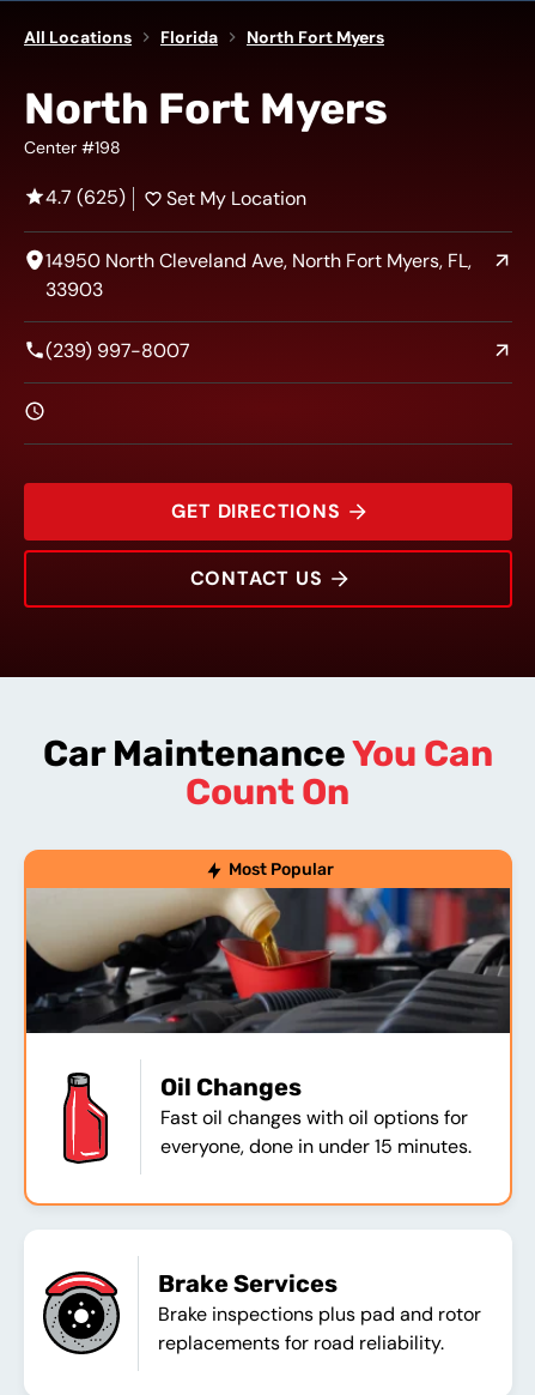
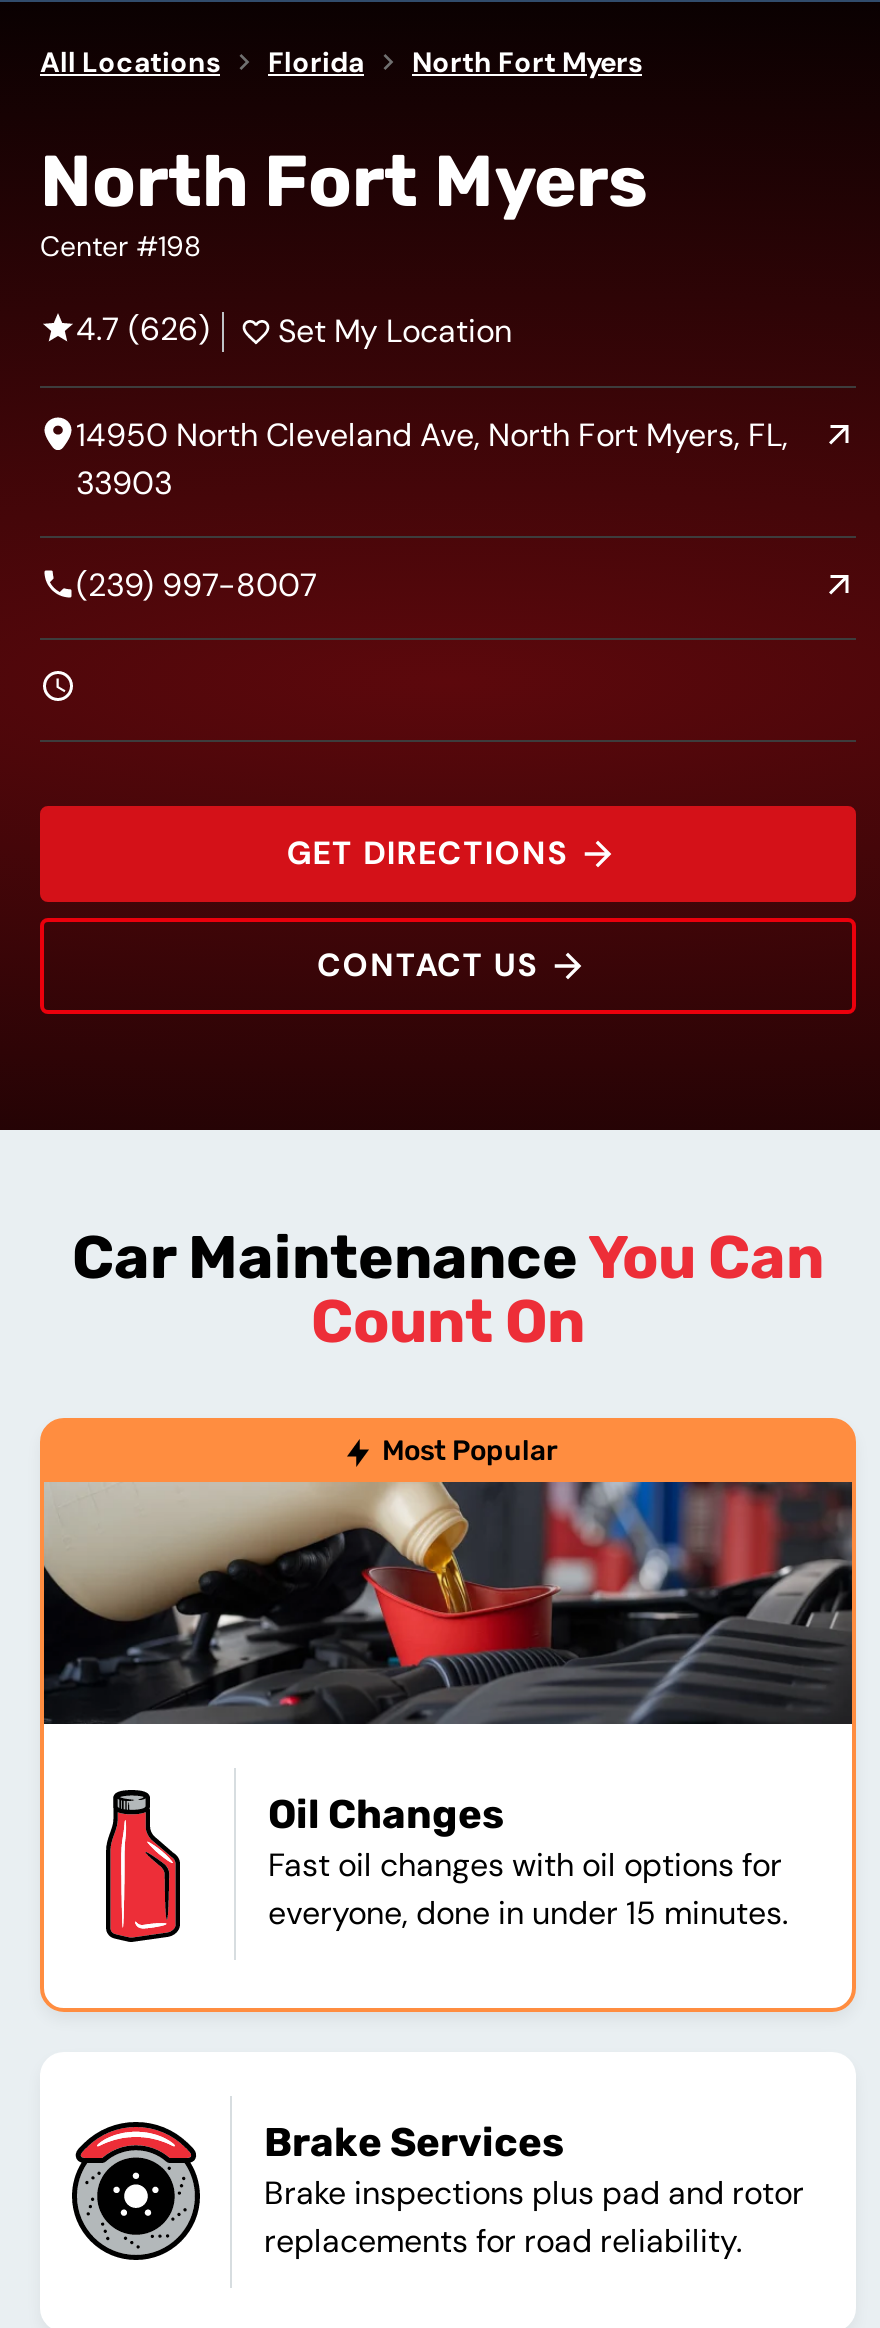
[45,185,306,211] 4.7 (625) Set My Location -> [76,308,512,352] 4.7 (626) Set My Location

